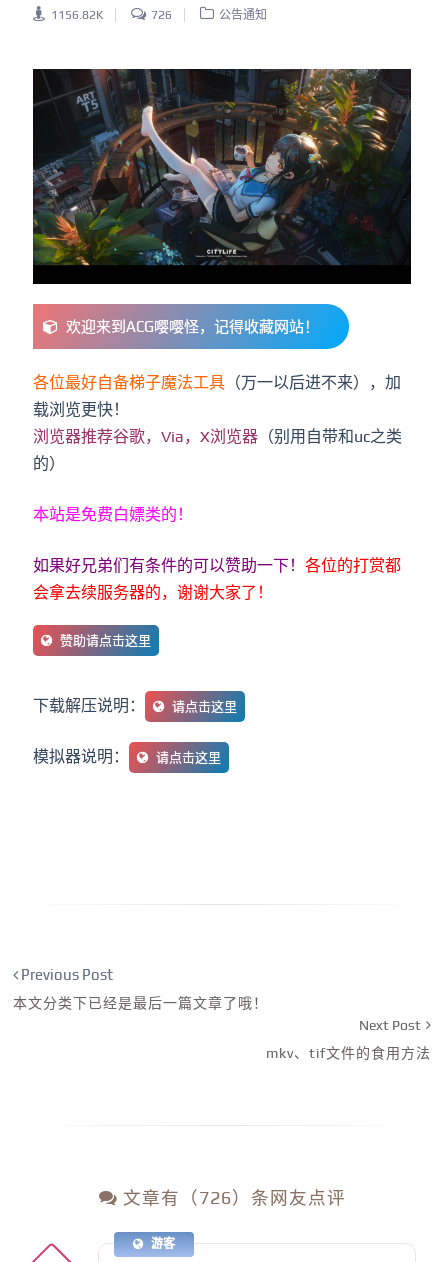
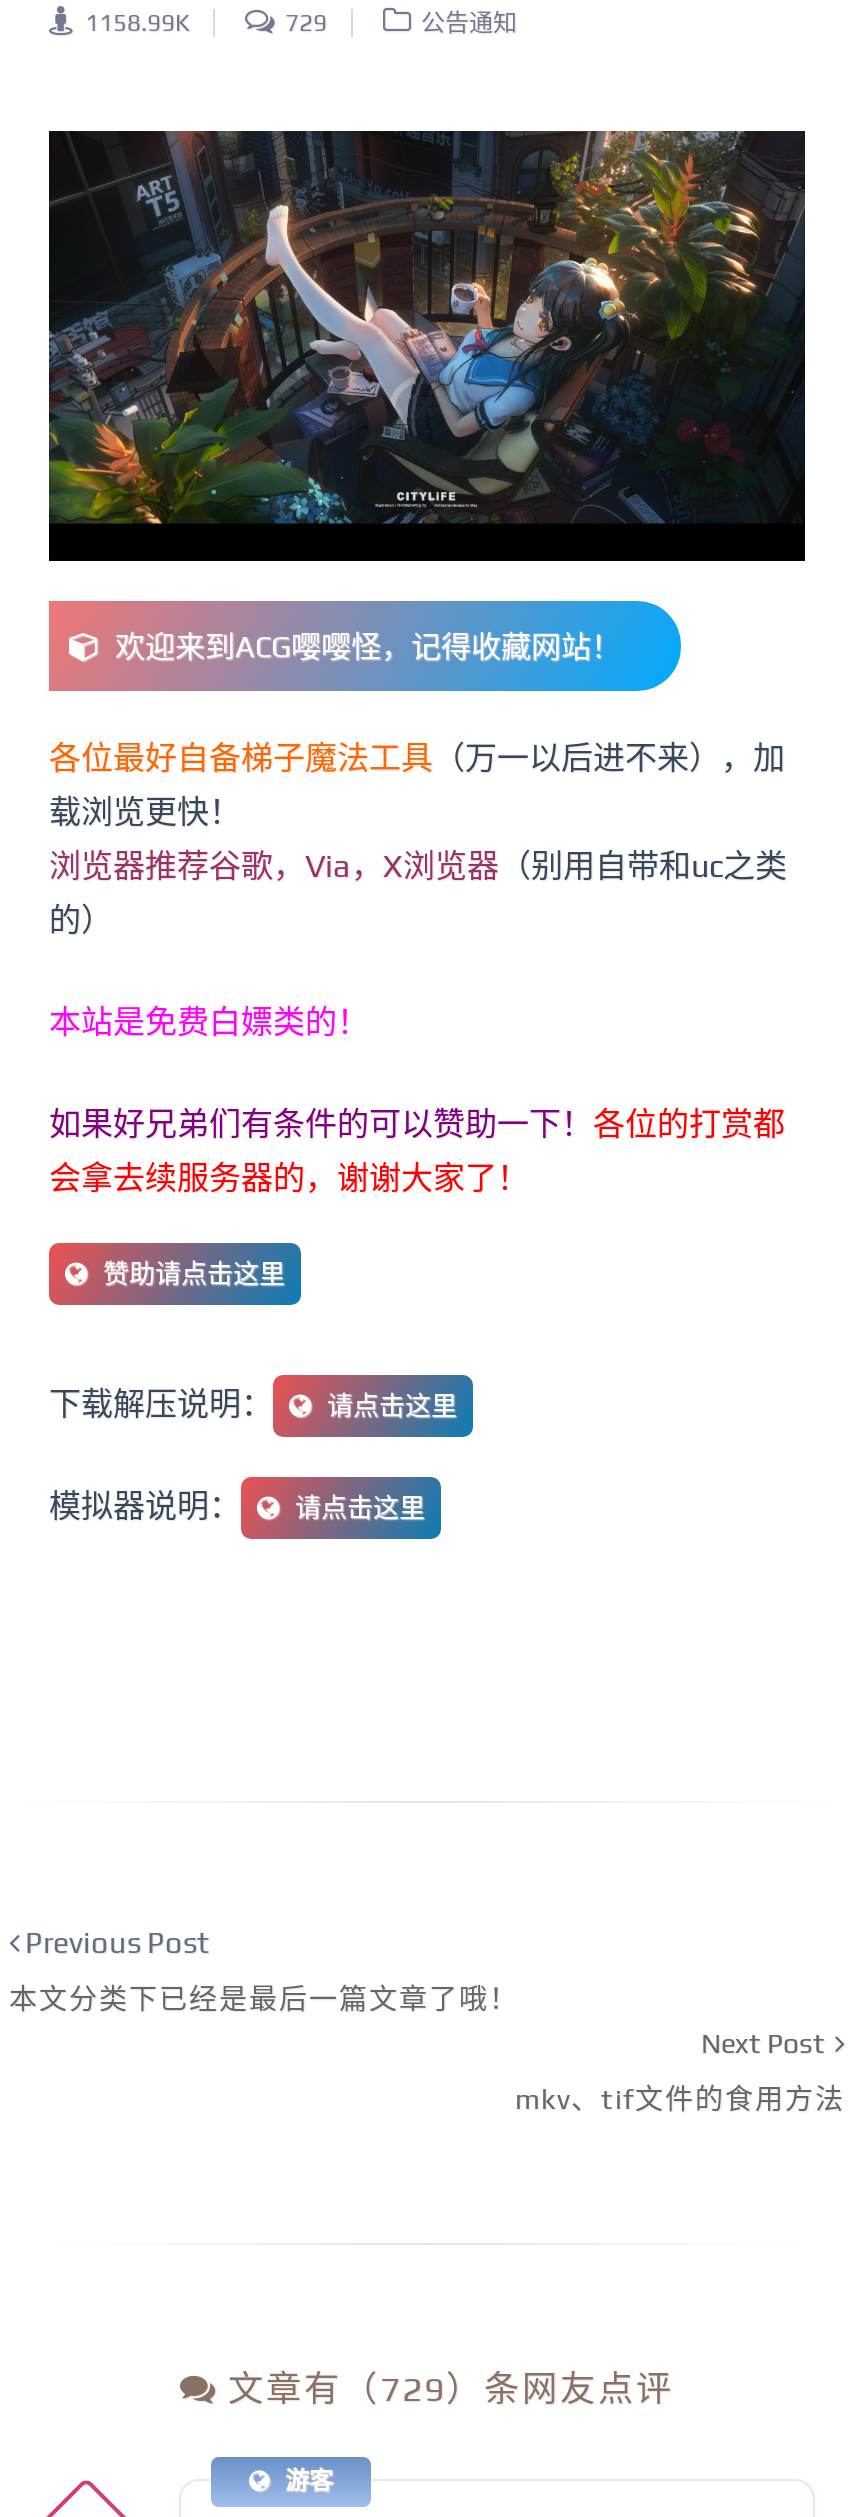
[51,8,172,22] 1156.82K | 726 -> [85,9,327,37] 1158.99K | 729
[117,1188,345,1208] 文章有（726）条网友点评 -> [218,2369,674,2409] 文章有（729）条网友点评

